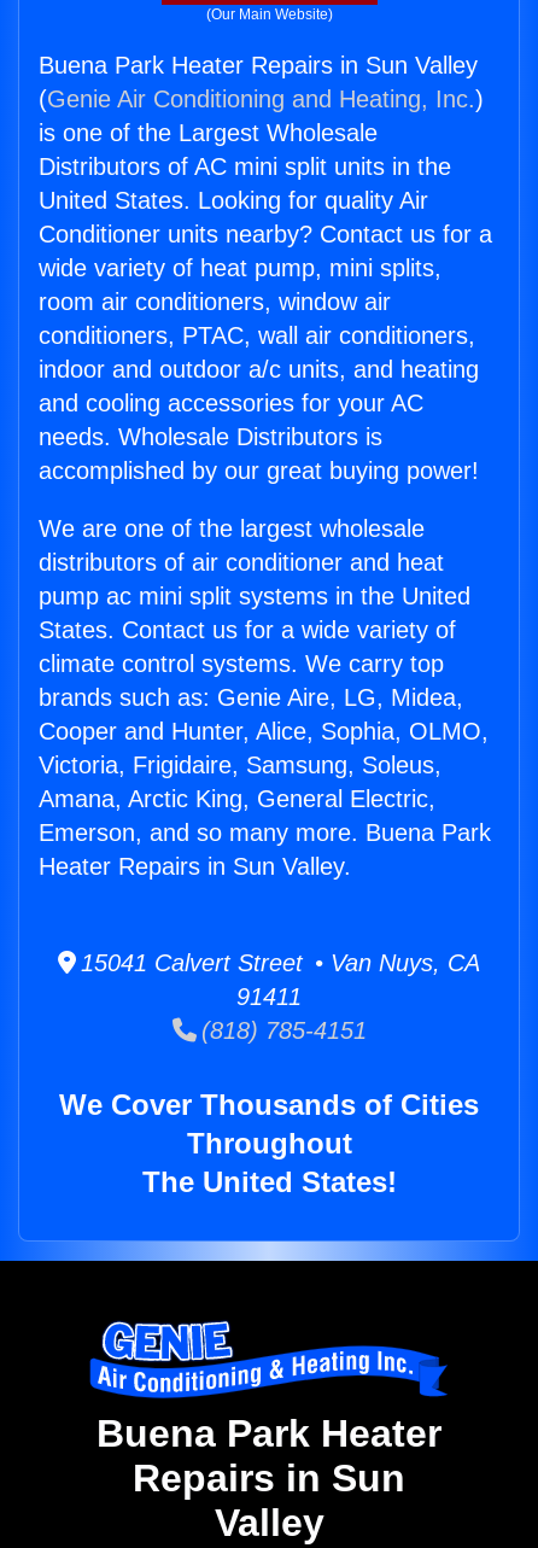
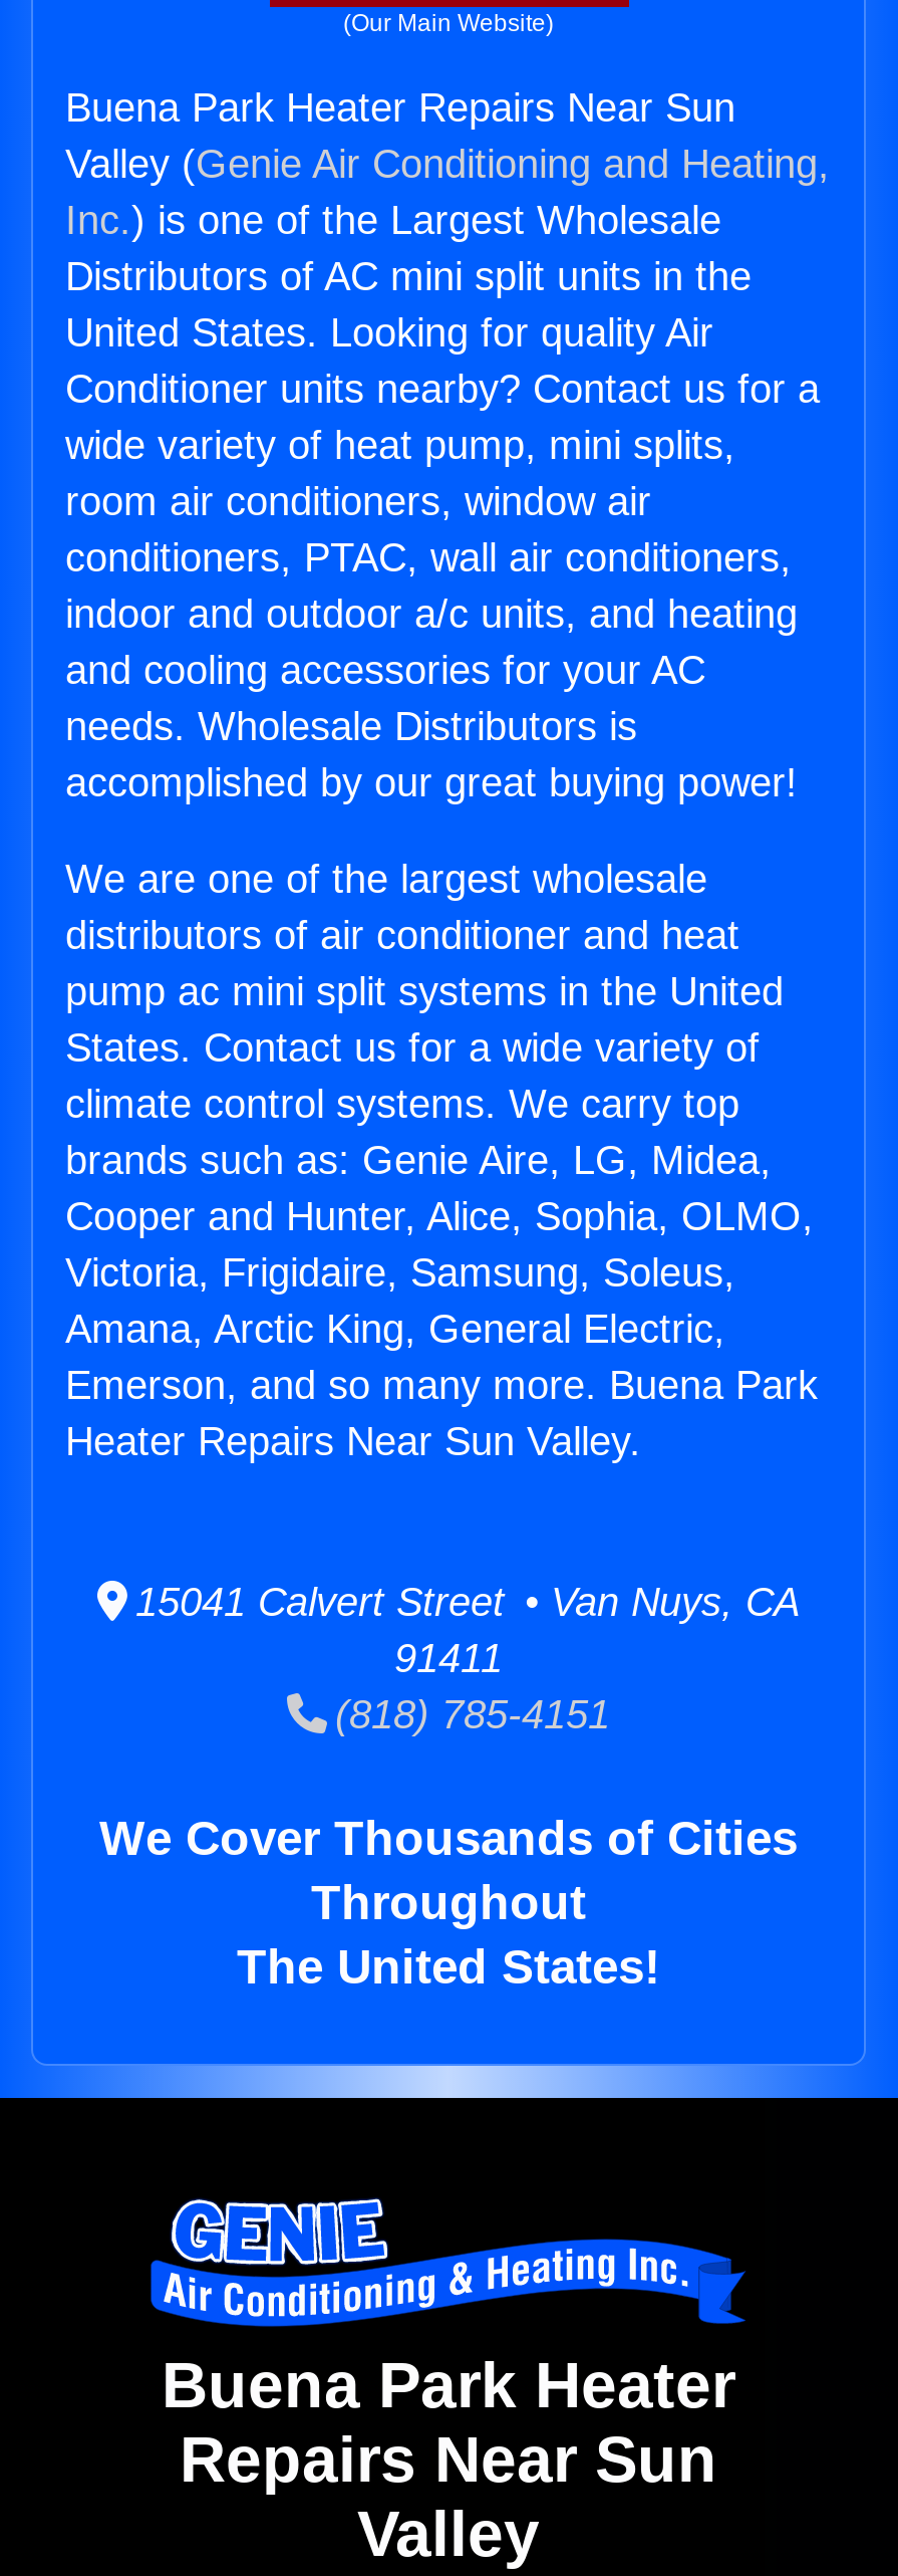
[39,52,484,146] Buena Park Heater Repairs in Sun Valley | (Genie Air Conditioning and Heating, Inc.) | is one of the Largest Wholesale -> [65,86,830,242] Buena Park Heater Repairs Near Sun | Valley (Genie Air Conditioning and Heating, | Inc.) is one of the Largest Wholesale
[39,853,351,880] Heater Repairs in Sun Valley. -> [65,1419,641,1463] Heater Repairs Near Sun Valley.
[133,1457,405,1500] Repairs in Sun -> [180,2424,717,2496] Repairs Near Sun

